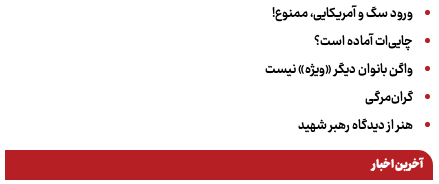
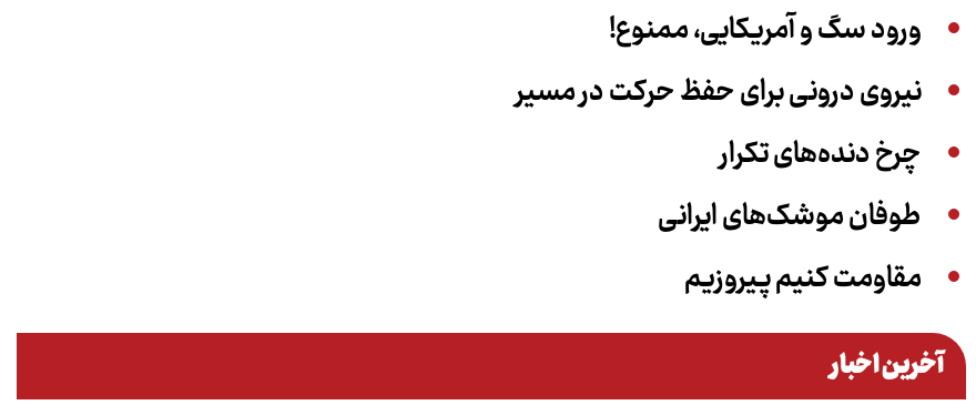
[265,30,413,138] چایی‌ات آماده است؟ | واگن بانوان دیگر «ویژه» نیست | گران‌مرگی | هنر از دیدگاه رهبر شهید -> [516,67,922,307] نیروی درونی برای حفظ حرکت در مسیر | چرخ دنده‌های تکرار | طوفان موشک‌های ایرانی | مقاومت کنیم پـیروزیم

